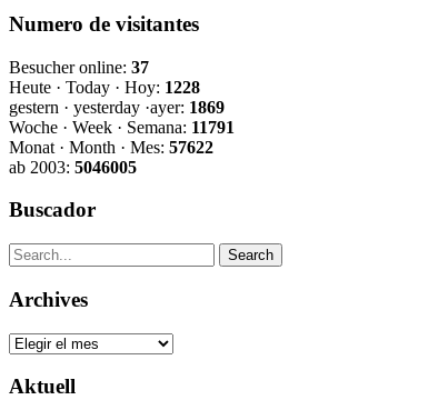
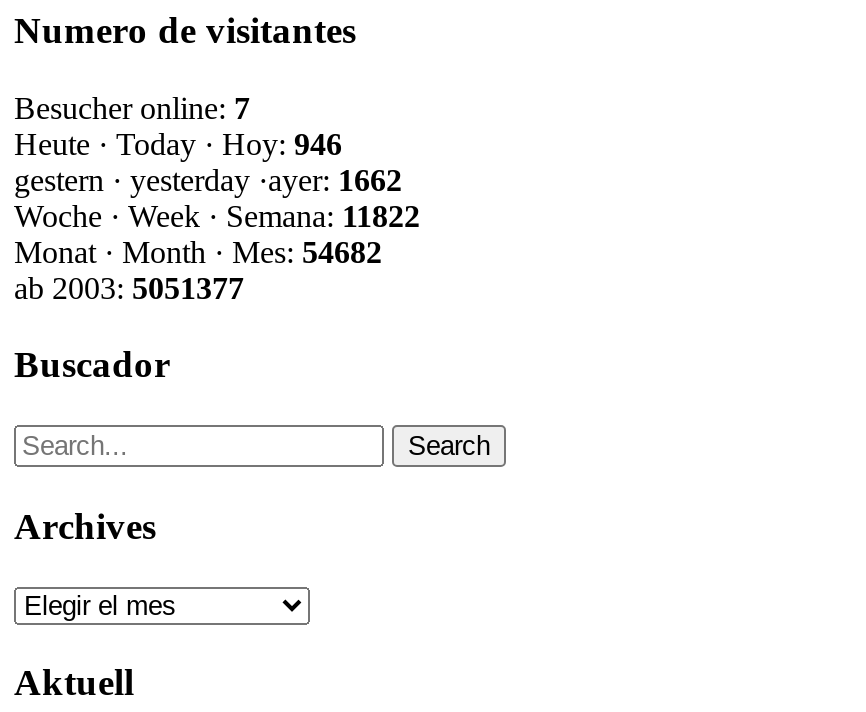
[9,58,149,76] Besucher online: 37 -> [14,91,250,125] Besucher online: 7
[9,78,200,96] Heute · Today · Hoy: 1228 -> [14,127,342,161] Heute · Today · Hoy: 946
[9,98,225,116] gestern · yesterday ·ayer: 1869 -> [14,163,402,197] gestern · yesterday ·ayer: 1662
[9,118,235,136] Woche · Week · Semana: 11791 -> [14,199,420,233] Woche · Week · Semana: 11822
[9,138,213,156] Monat · Month · Mes: 57622 -> [14,235,382,269] Monat · Month · Mes: 54682
[9,158,137,176] ab 2003: 5046005 -> [14,271,244,305] ab 2003: 5051377

